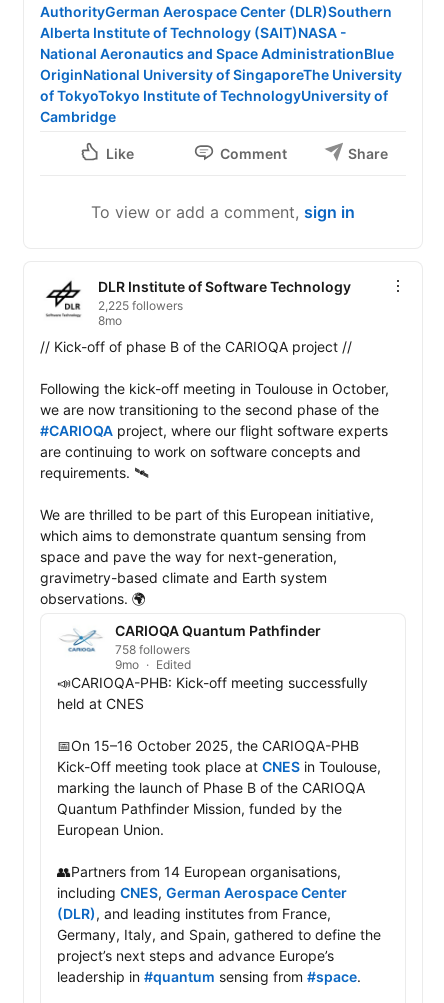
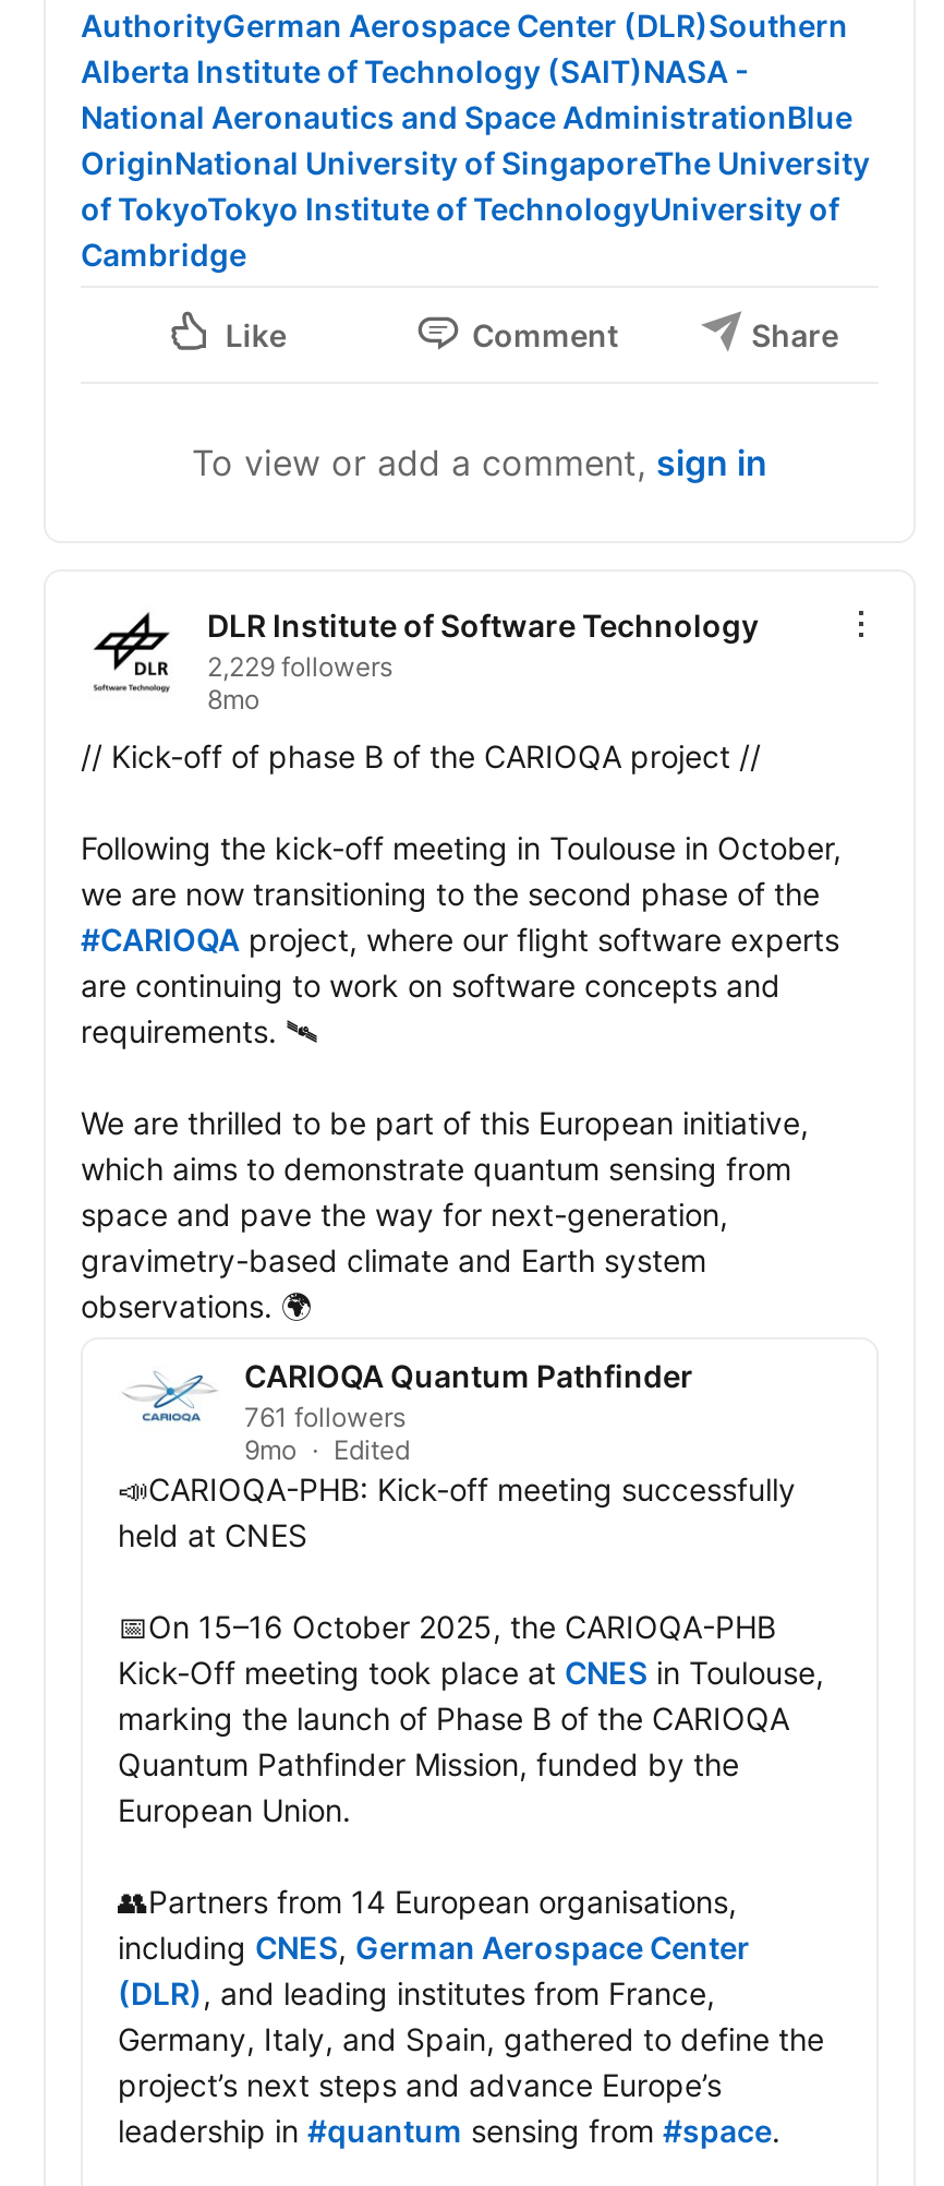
[98,298,183,313] 2,225 followers -> [207,651,392,684] 2,229 followers
[115,642,190,657] 758 followers -> [244,1401,406,1434] 761 followers

